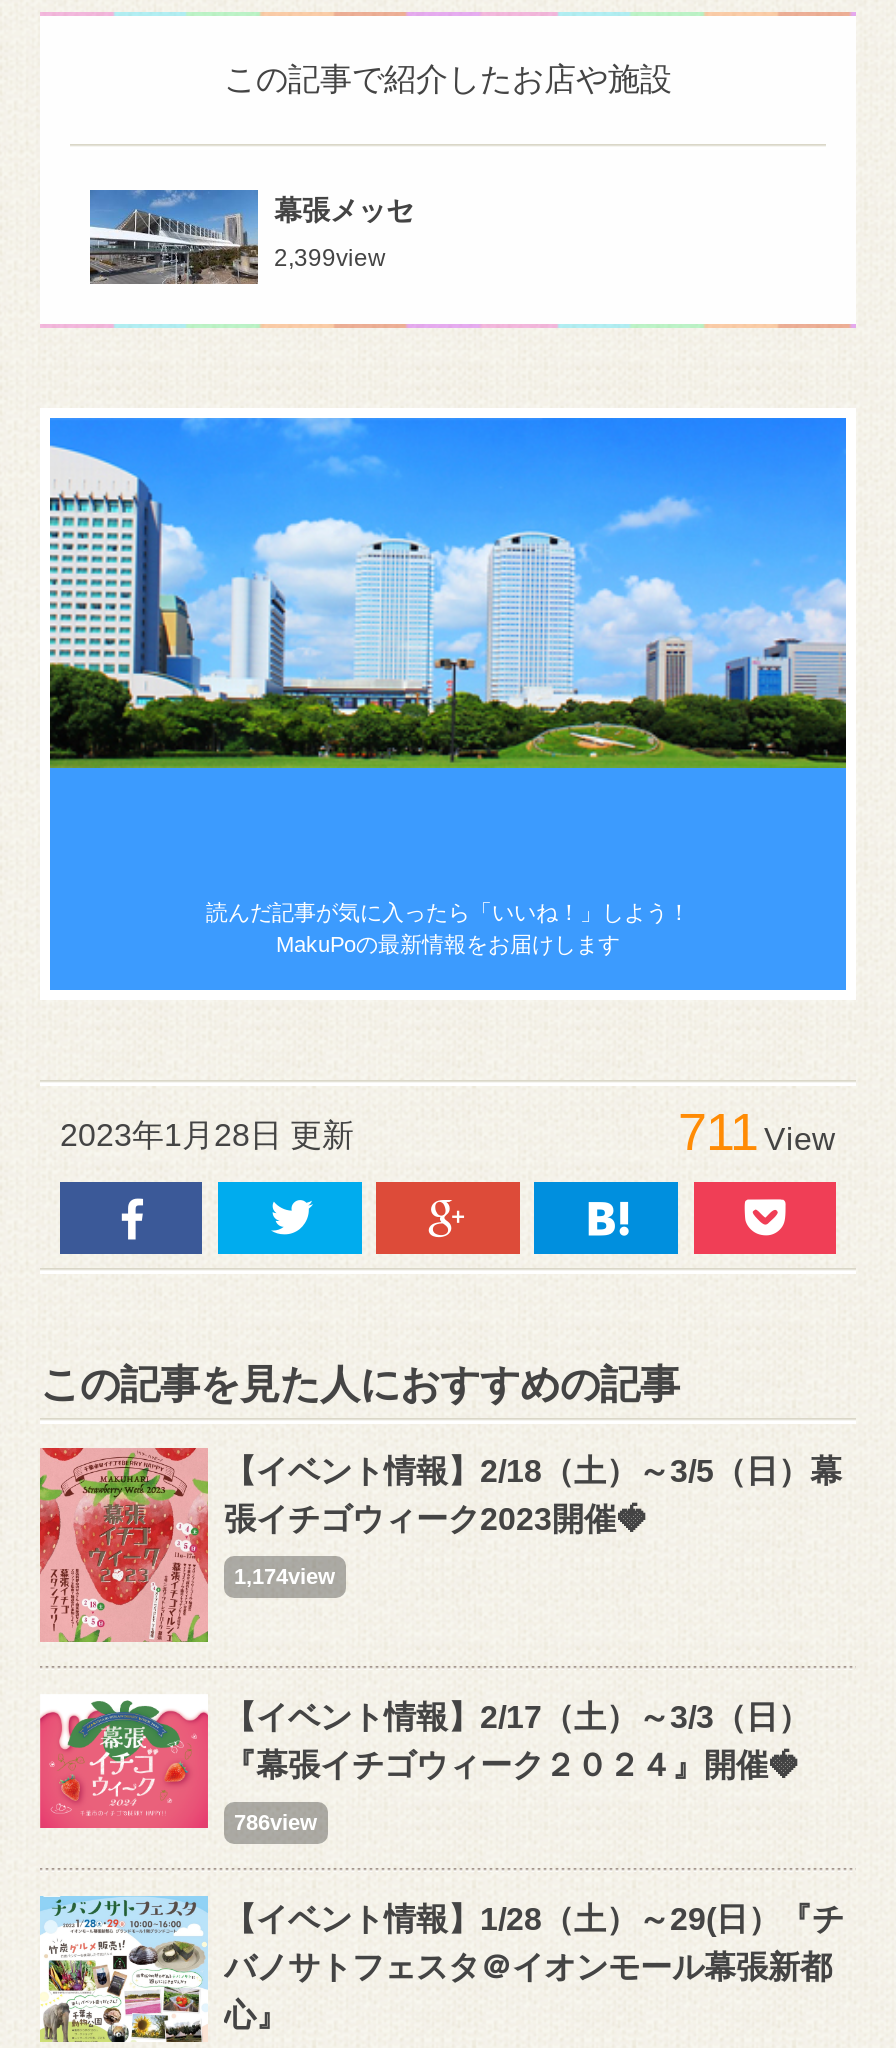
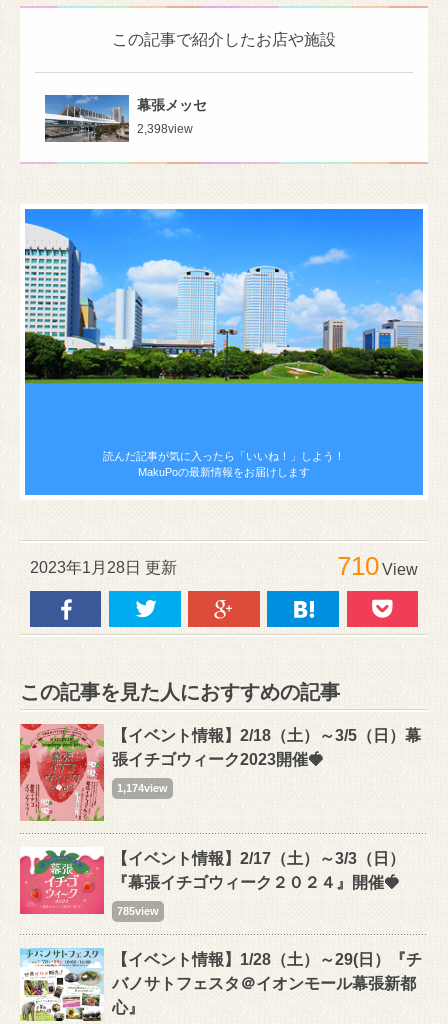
[274,243,386,271] 2,399view -> [137,122,193,136] 2,398view
[678,1102,836,1162] 711 View -> [337,551,418,581] 710 View
[234,1811,318,1835] 786view -> [117,905,159,917] 785view

